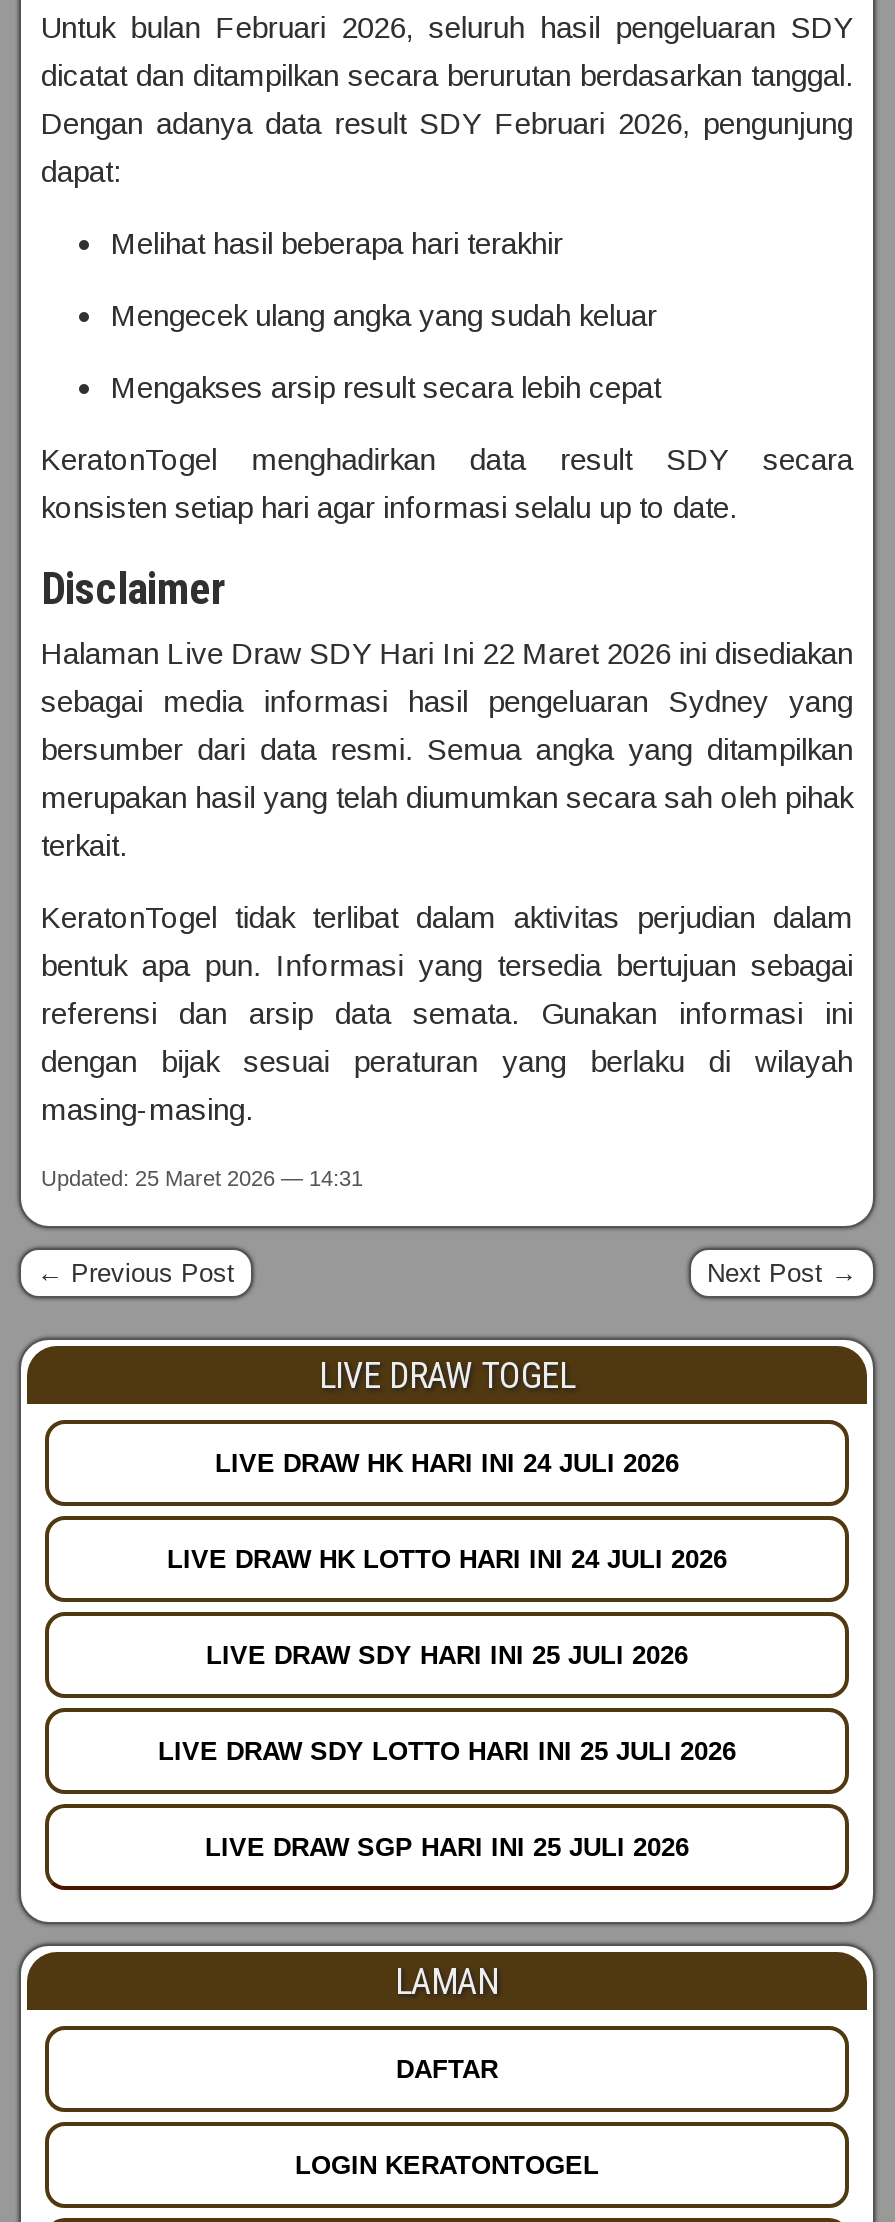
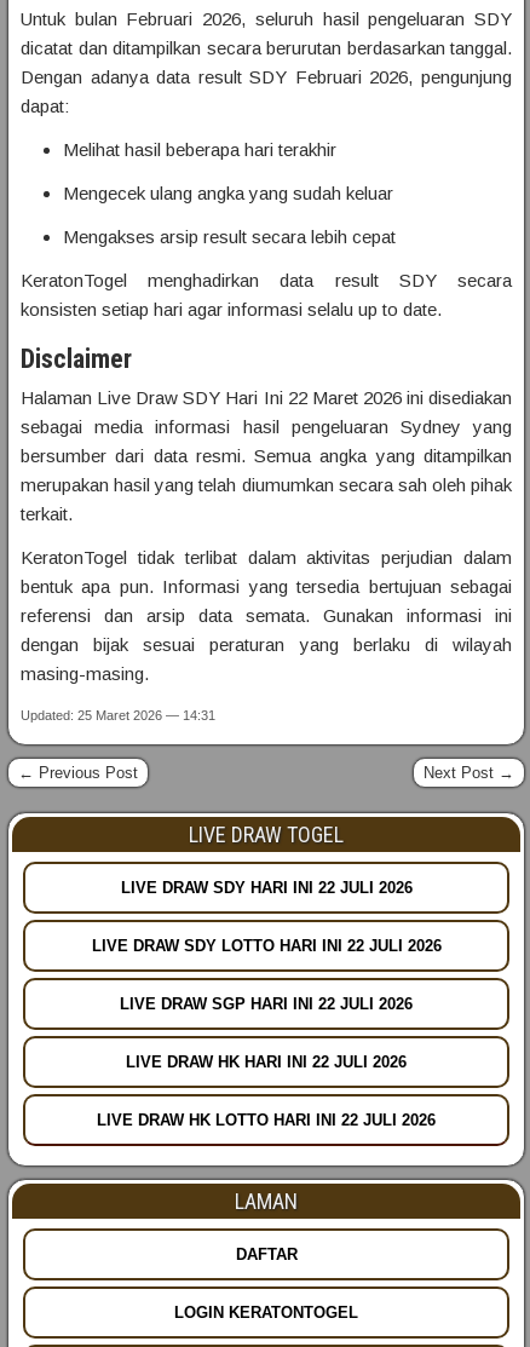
[215,1448,679,1478] LIVE DRAW HK HARI INI 24 JULI 2026 -> [120,879,412,897] LIVE DRAW SDY HARI INI 22 JULI 2026
[167,1544,727,1574] LIVE DRAW HK LOTTO HARI INI 24 JULI 2026 -> [91,937,441,955] LIVE DRAW SDY LOTTO HARI INI 22 JULI 2026
[206,1640,688,1670] LIVE DRAW SDY HARI INI 25 JULI 2026 -> [120,995,413,1013] LIVE DRAW SGP HARI INI 22 JULI 2026
[158,1736,736,1766] LIVE DRAW SDY LOTTO HARI INI 25 JULI 2026 -> [126,1053,407,1071] LIVE DRAW HK HARI INI 22 JULI 2026
[205,1832,689,1862] LIVE DRAW SGP HARI INI 25 JULI 2026 -> [97,1111,436,1129] LIVE DRAW HK LOTTO HARI INI 22 JULI 2026

